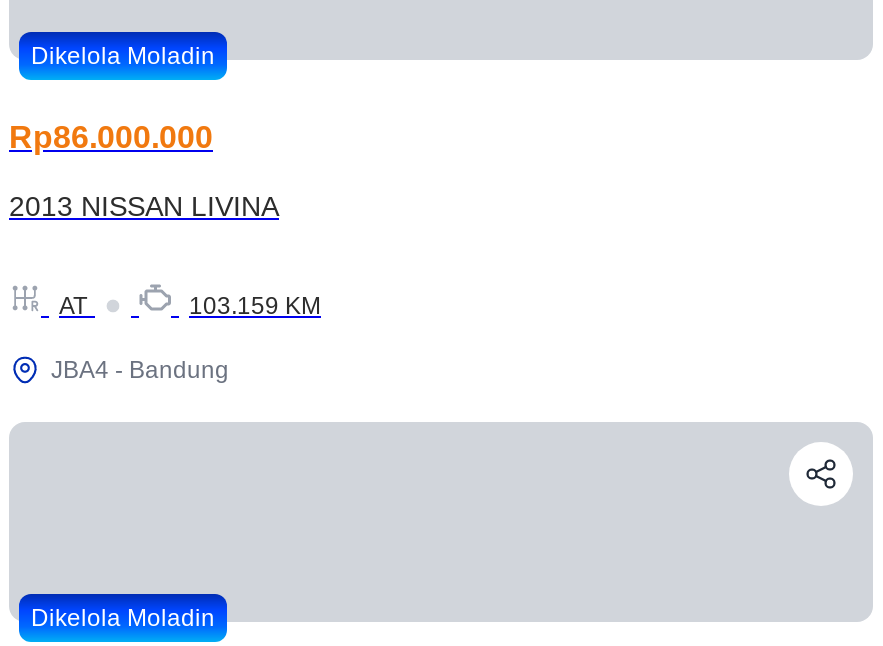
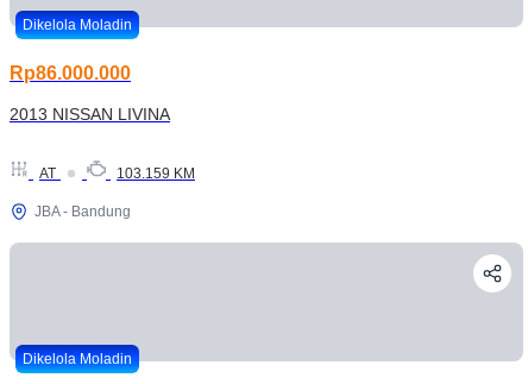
[51,357,229,385] JBA4 - Bandung -> [34,204,131,220] JBA - Bandung

